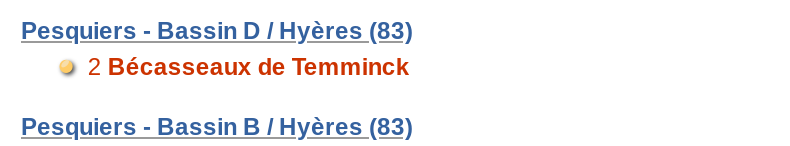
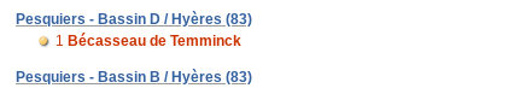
[88,53,410,81] 2 Bécasseaux de Temminck -> [56,32,242,49] 1 Bécasseau de Temminck

